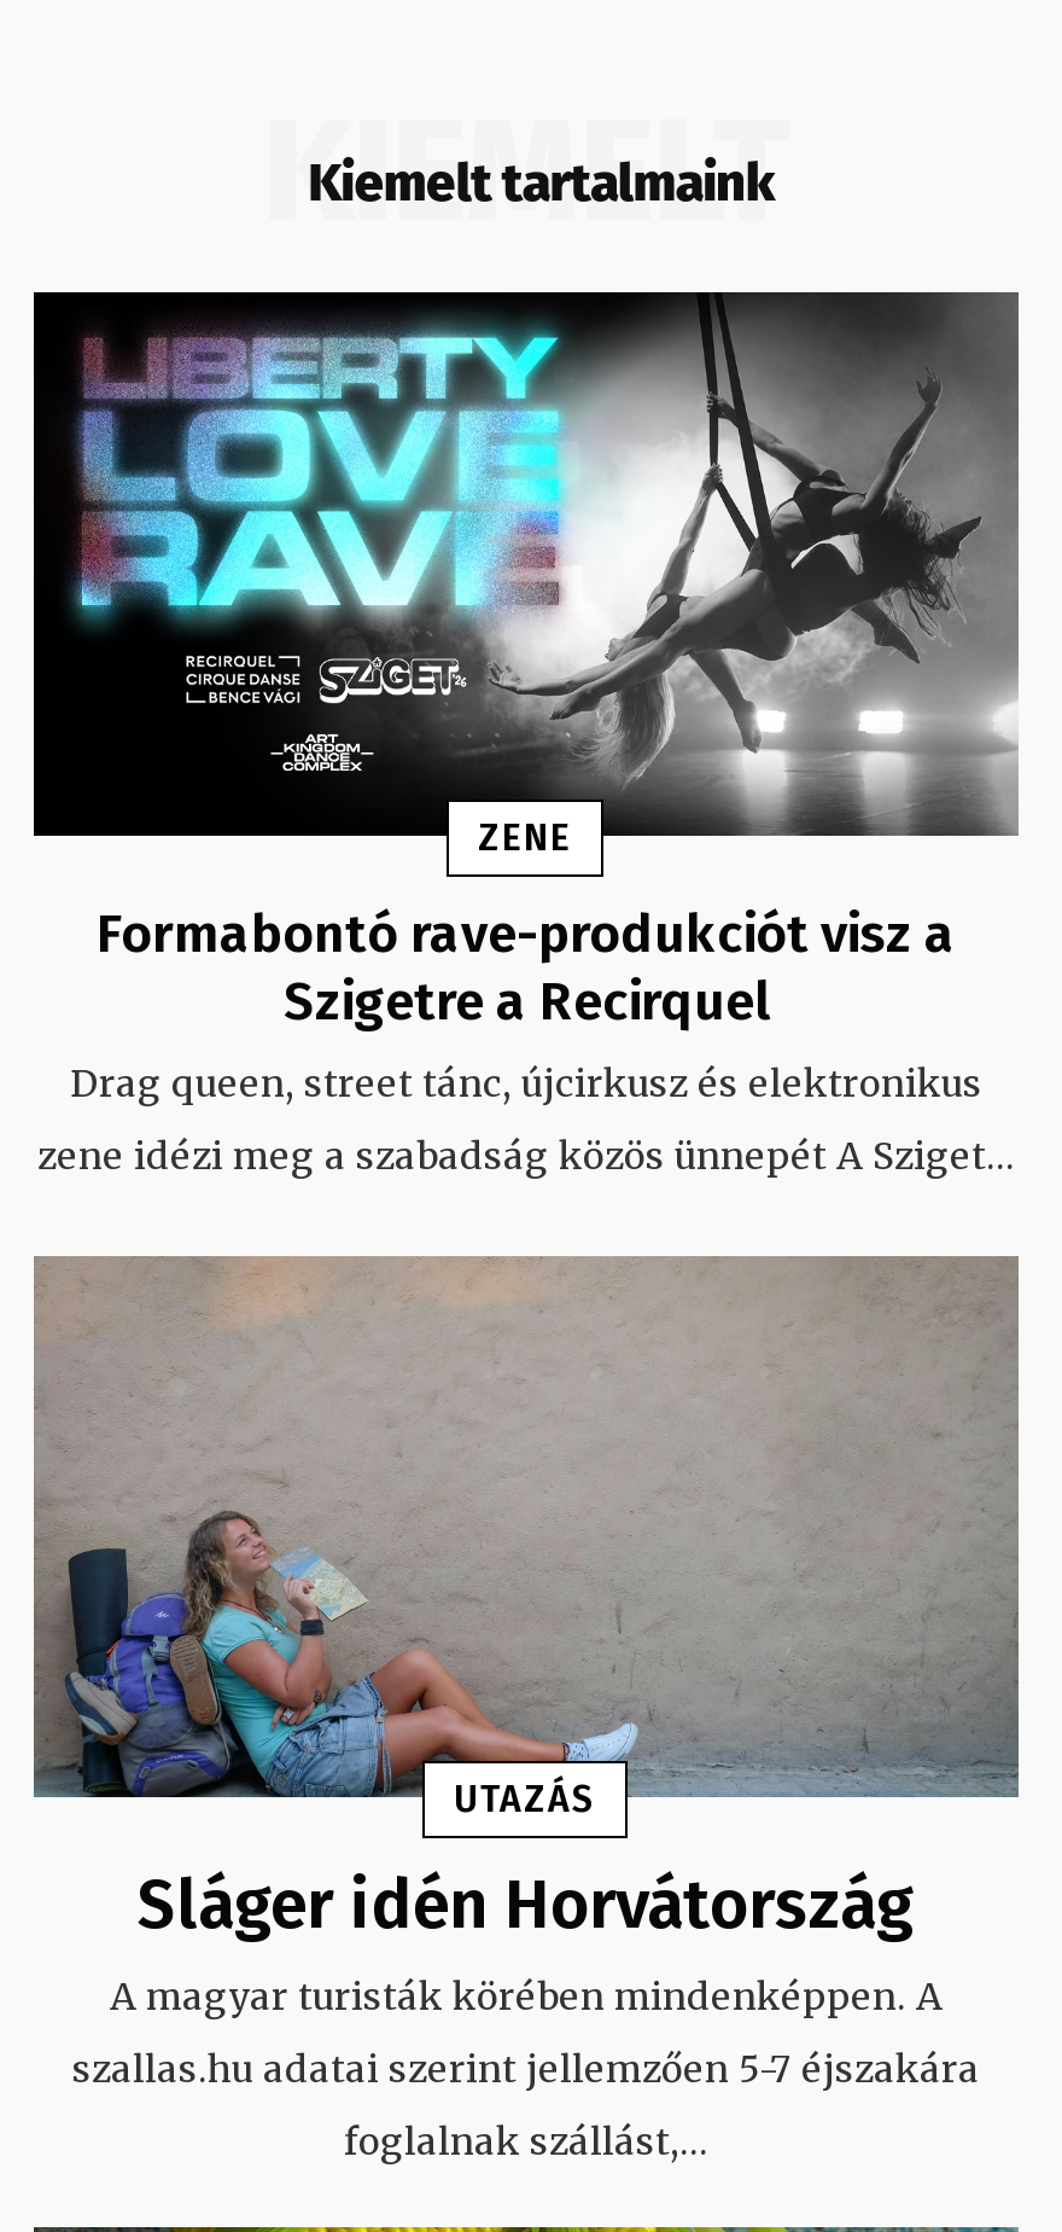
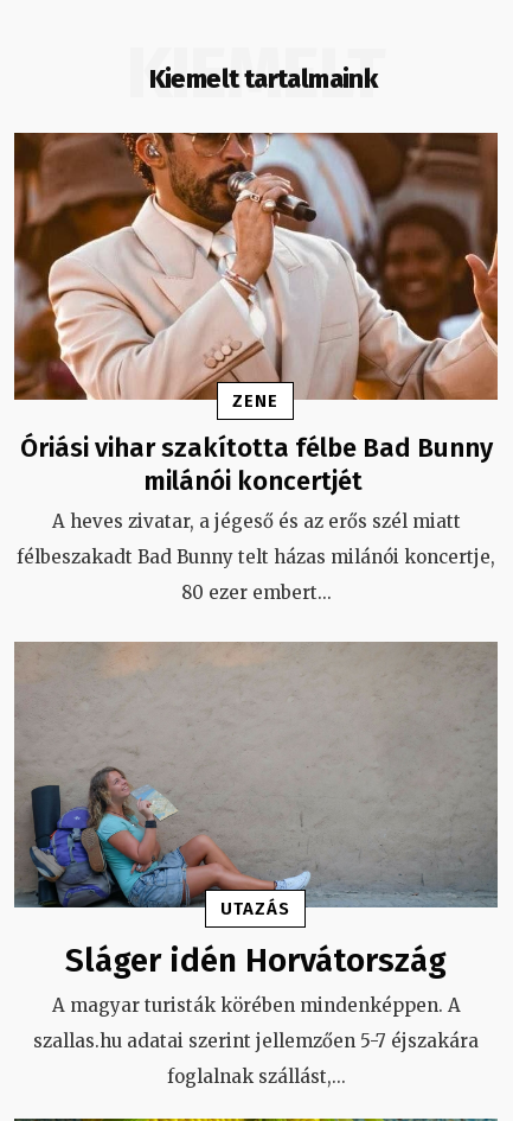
[31,290,1021,1178] [image] | Formabontó rave-produkciót visz a | Szigetre a Recirquel | Drag queen, street tánc, újcirkusz és elektronikus | zene idézi meg a szabadság közös ünnepét A Sziget... -> [13,132,499,603] [image] | Óriási vihar szakította félbe Bad Bunny | milánói koncertjét | A heves zivatar, a jégeső és az erős szél miatt | félbeszakadt Bad Bunny telt házas milánói koncertje, | 80 ezer embert...

